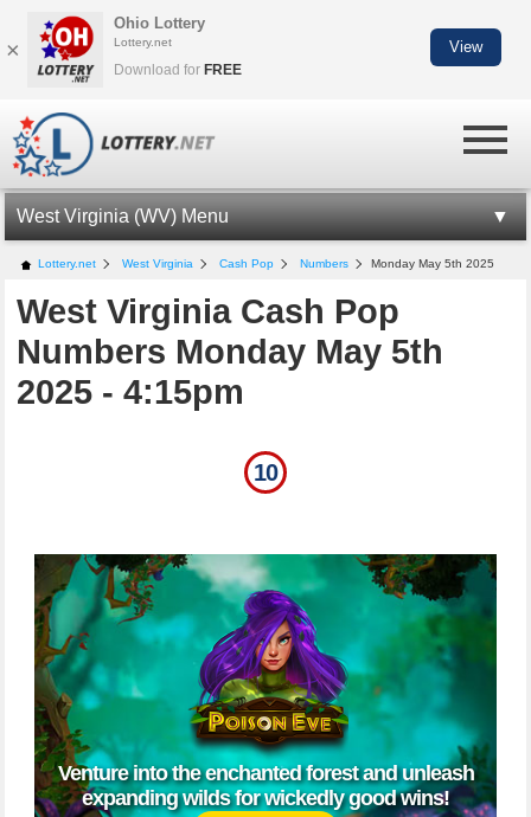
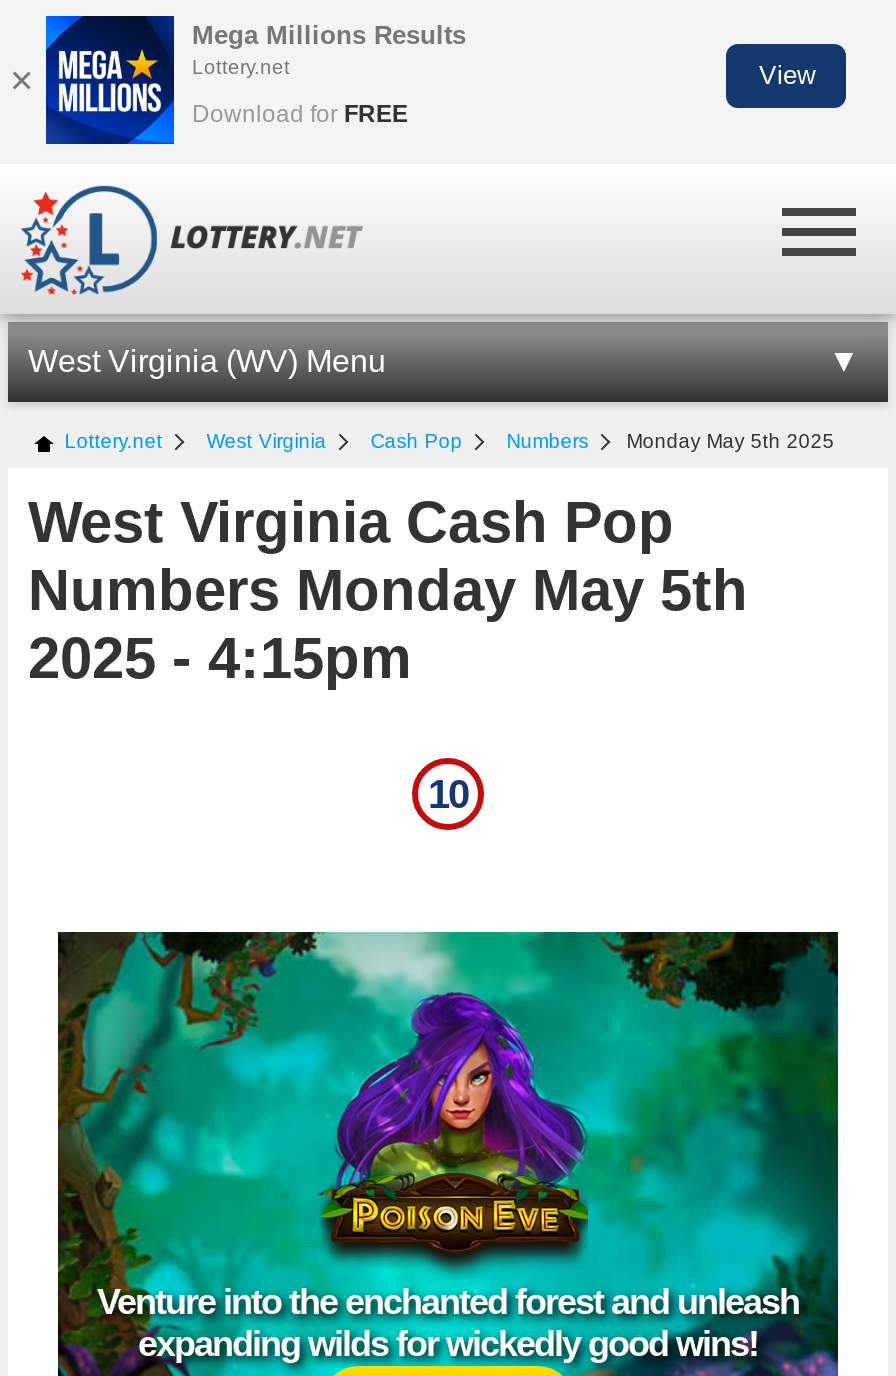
[27,12,205,88] [image] | Ohio Lottery -> [44,14,466,146] [image] | Mega Millions Results

